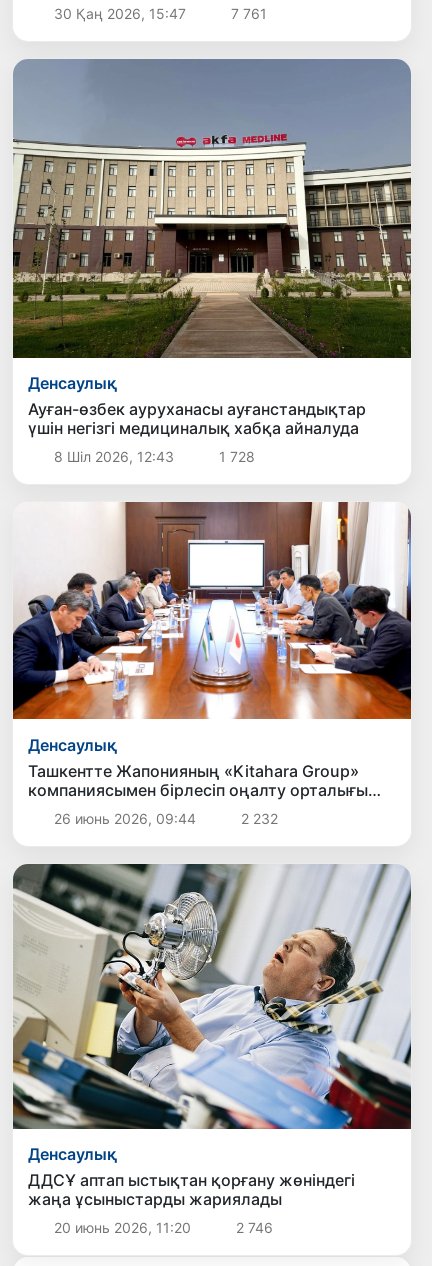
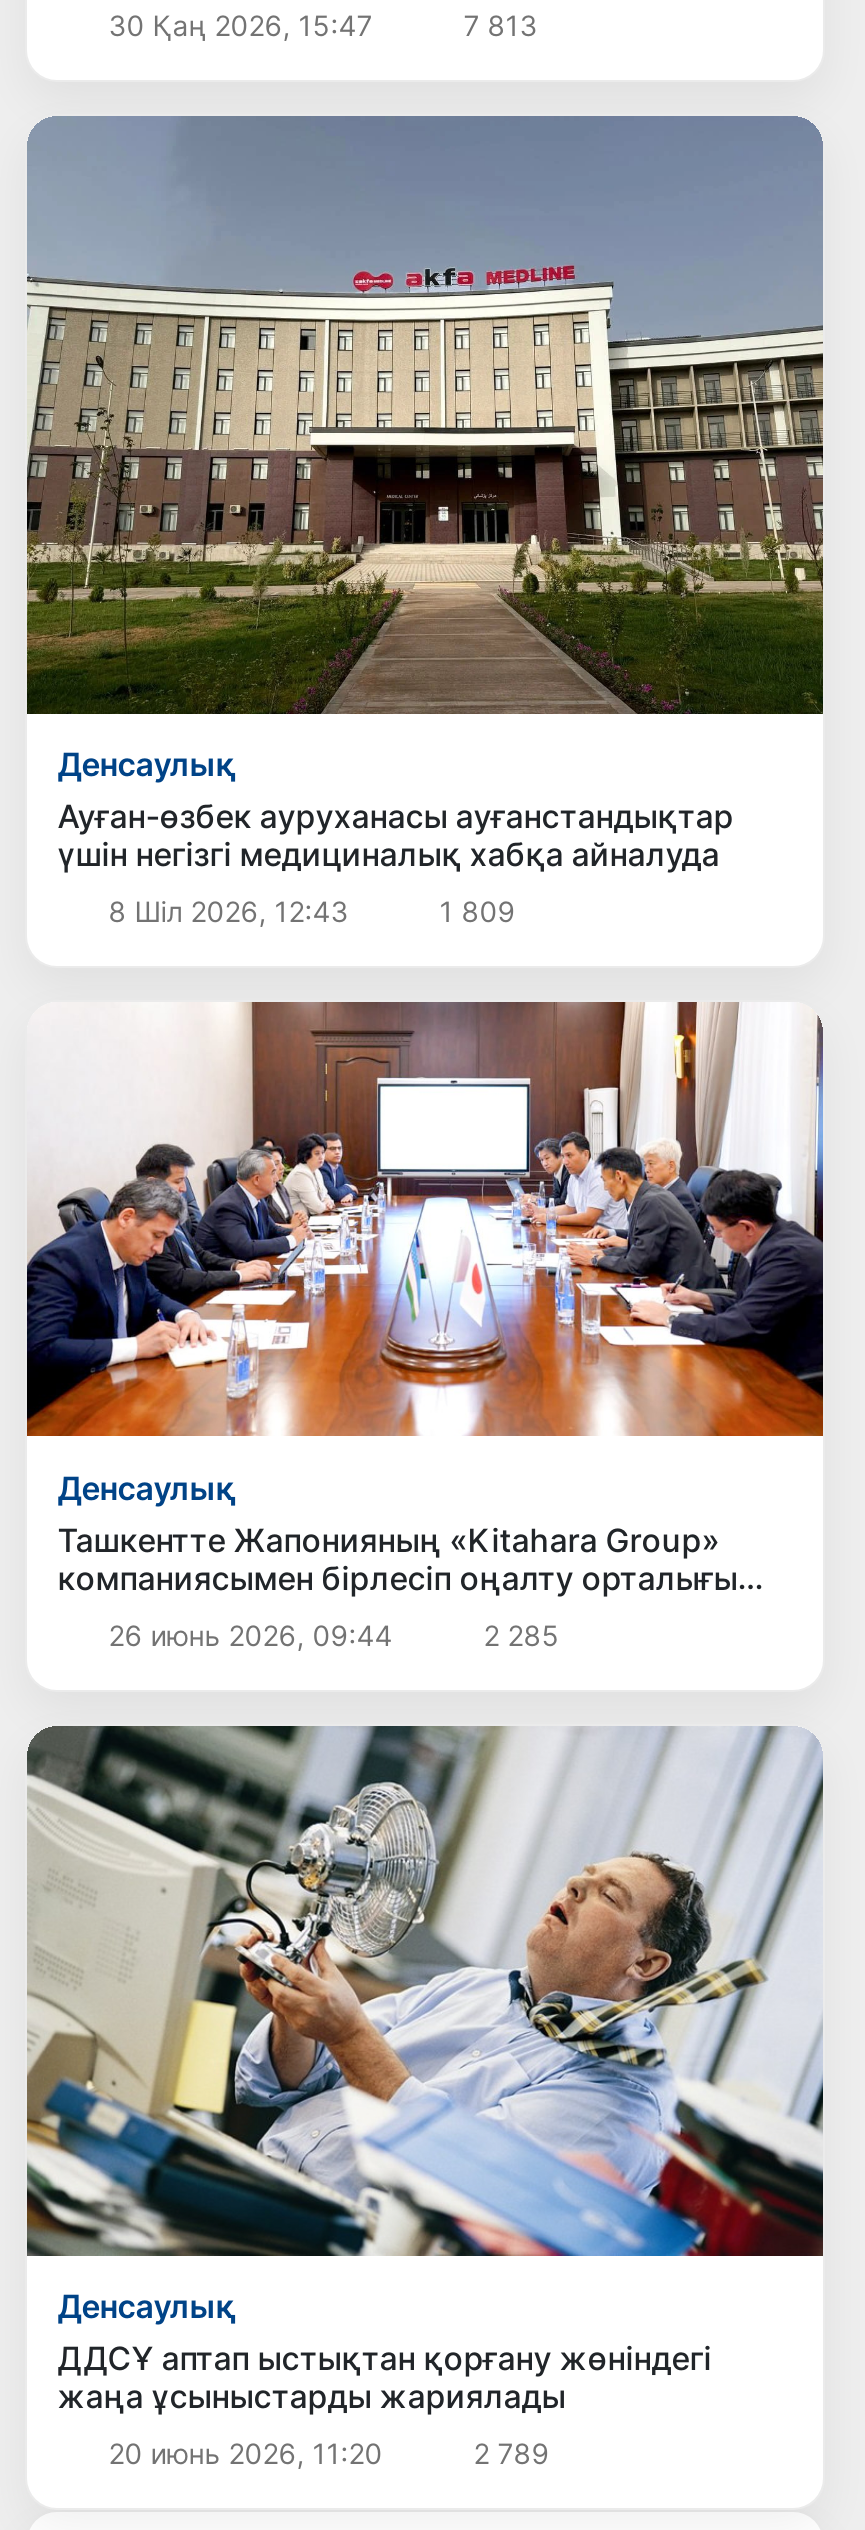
[227,5,267,22] 7 761 -> [455,9,537,43] 7 813
[215,448,255,465] 1 728 -> [431,895,515,929] 1 809
[237,810,278,827] 2 232 -> [475,1617,559,1651] 2 285
[232,1219,273,1236] 2 746 -> [465,2436,549,2470] 2 789

